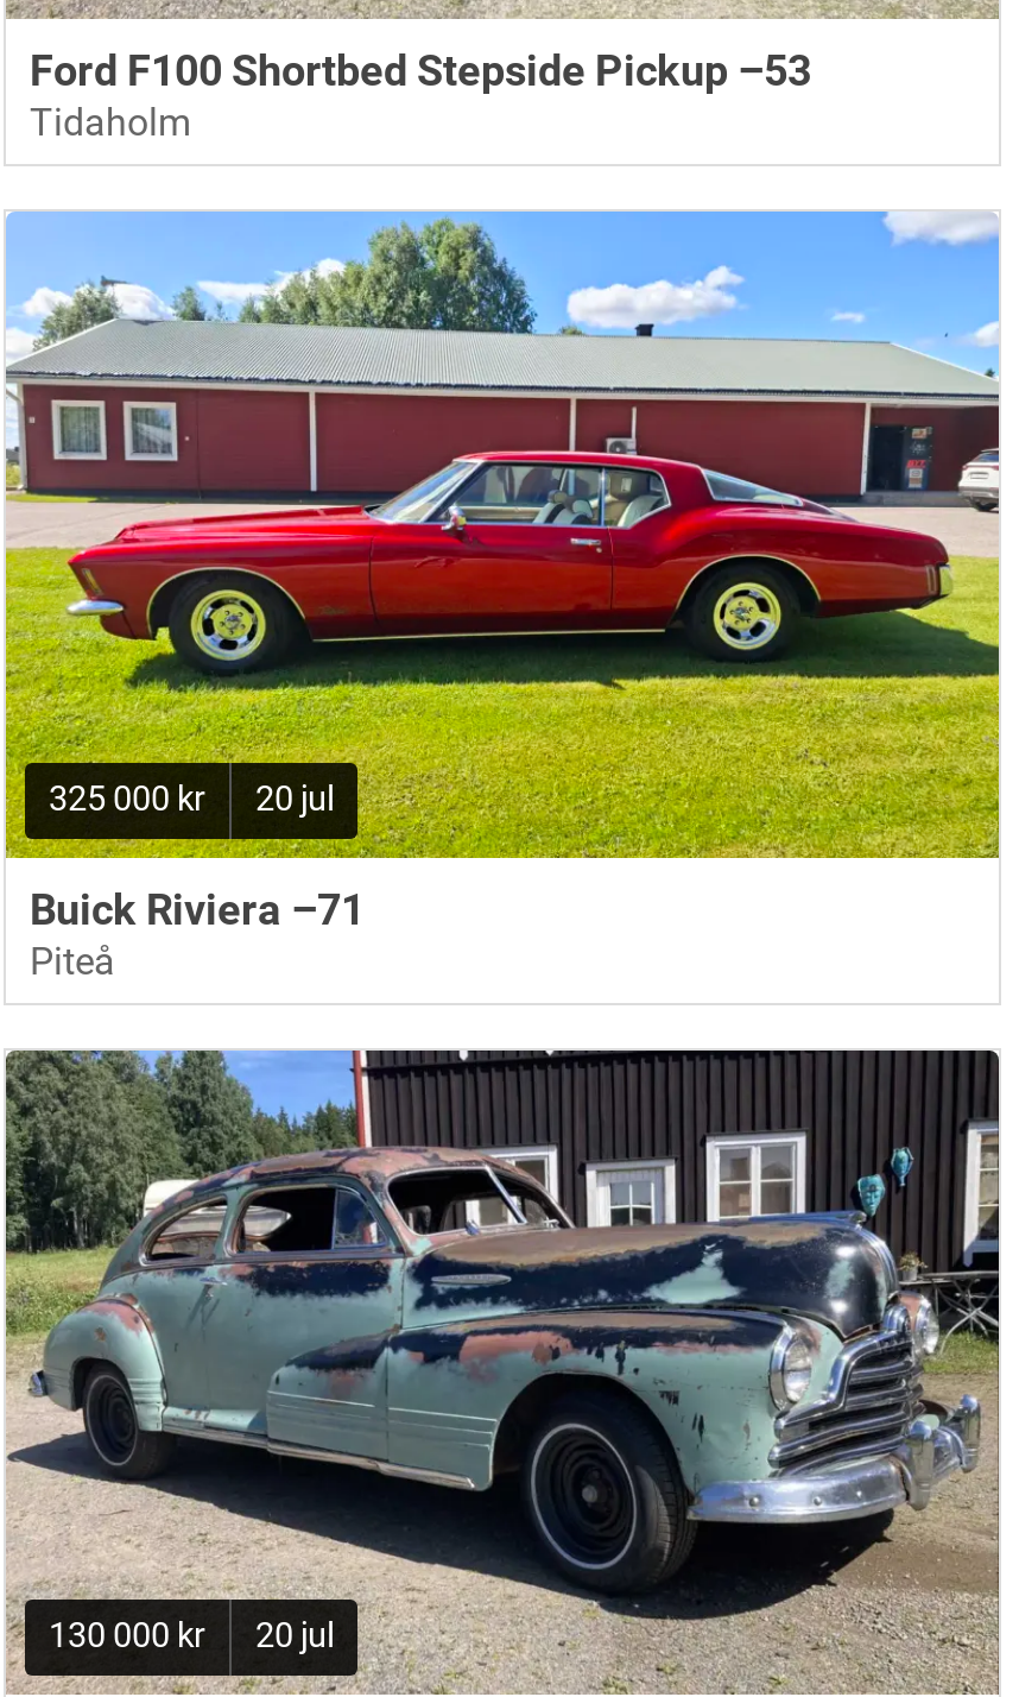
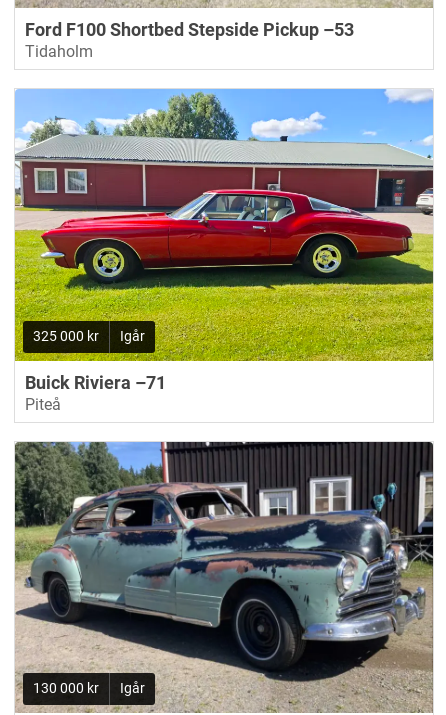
[255,778,334,819] 20 jul -> [120,327,145,344] Igår
[255,1617,334,1657] 20 jul -> [120,680,145,697] Igår

